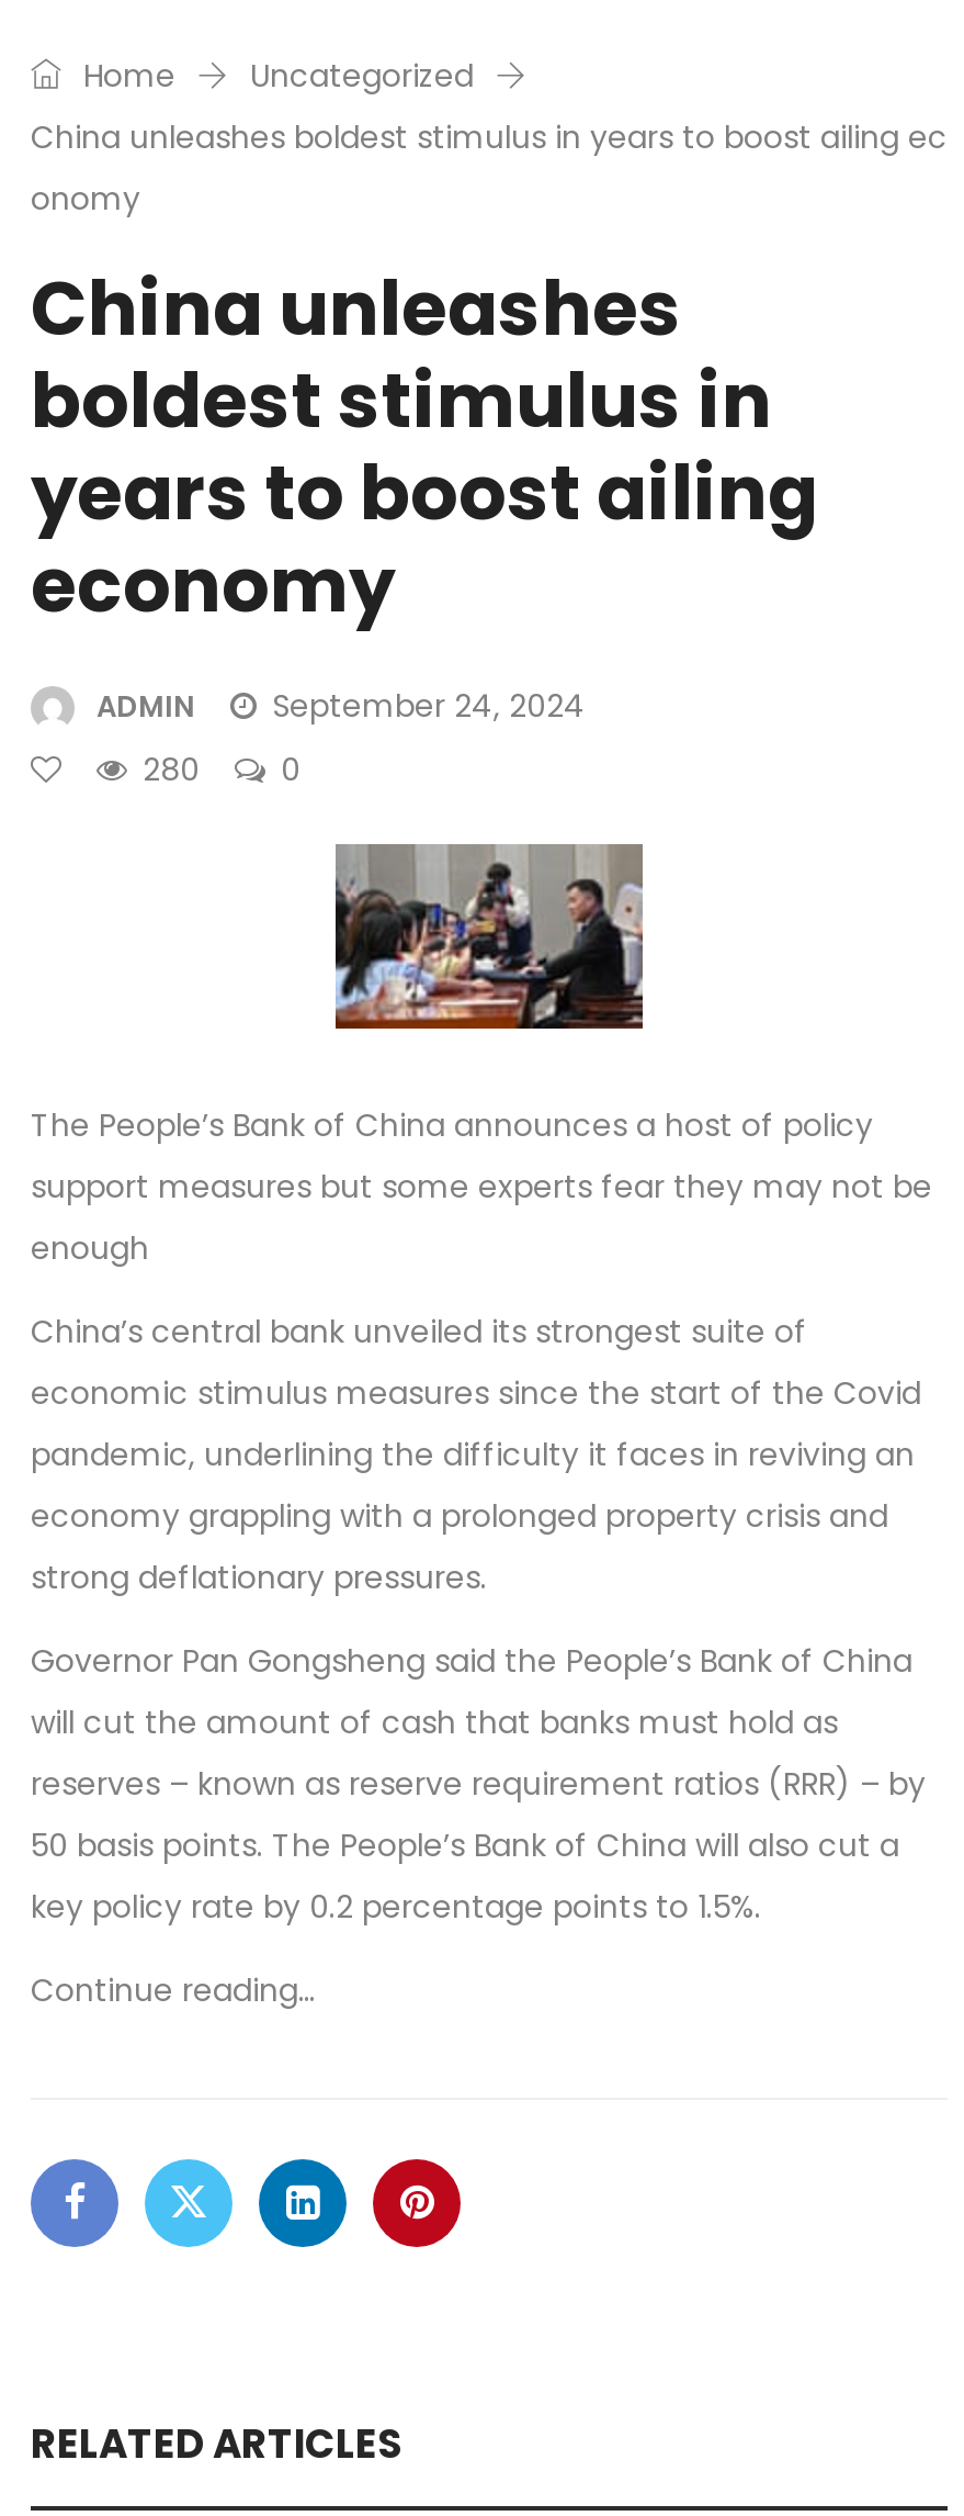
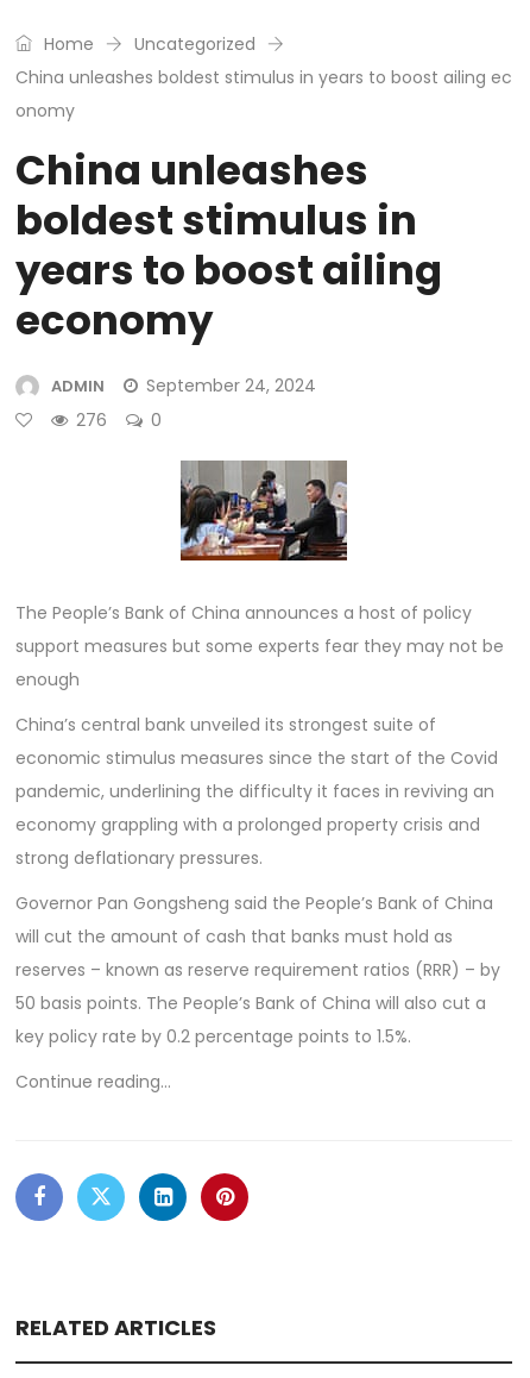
[143,748,300,791] 280 0 -> [76,408,162,432] 276 0

